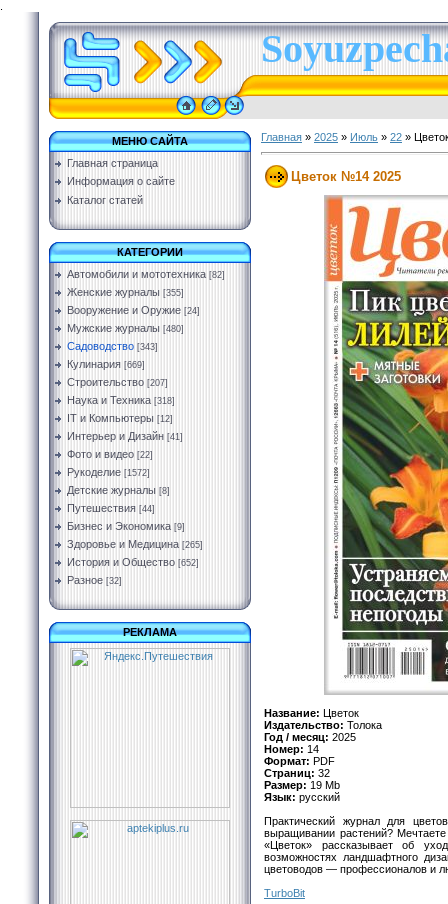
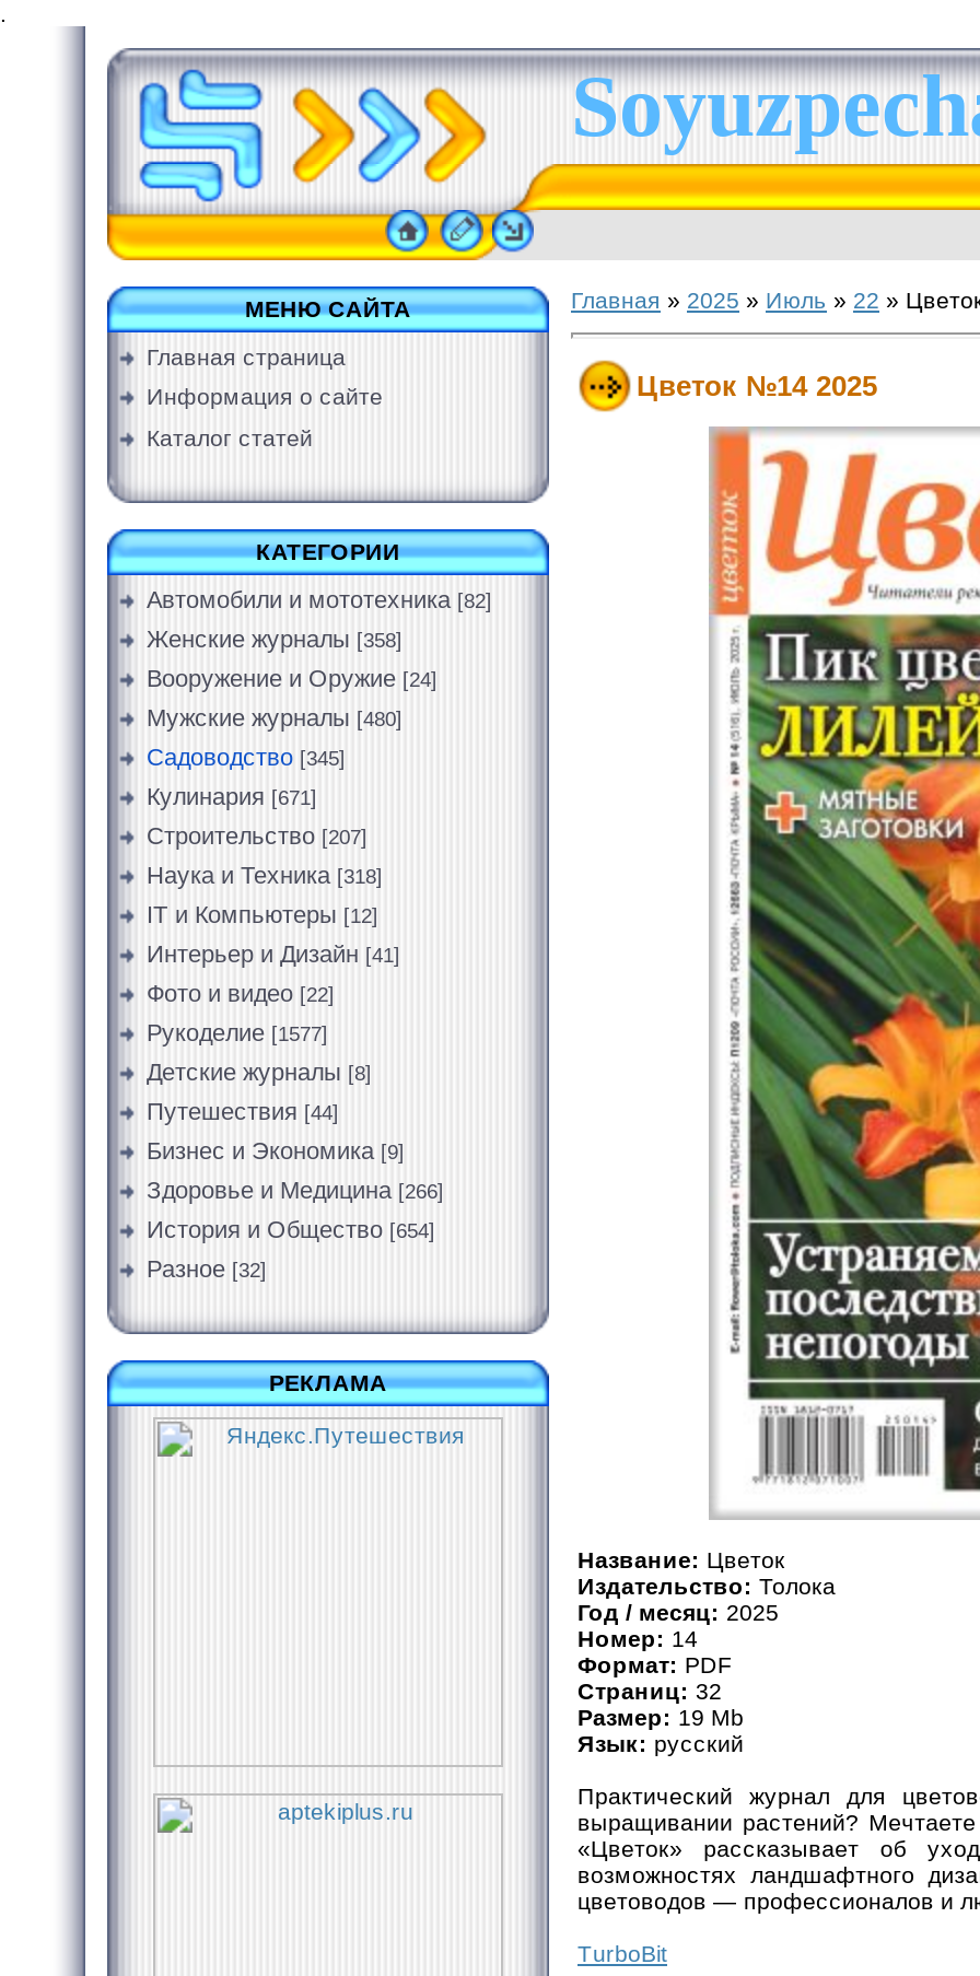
[67,286,184,298] Женские журналы [355] -> [147,625,402,652] Женские журналы [358]
[67,340,158,352] Садоводство [343] -> [147,744,346,770] Садоводство [345]
[67,358,145,370] Кулинария [669] -> [147,783,317,809] Кулинария [671]
[67,466,150,478] Рукоделие [1572] -> [147,1019,328,1045] Рукоделие [1577]
[67,538,203,550] Здоровье и Медицина [265] -> [147,1177,444,1203] Здоровье и Медицина [266]
[67,556,199,568] История и Общество [652] -> [147,1216,435,1242] История и Общество [654]

